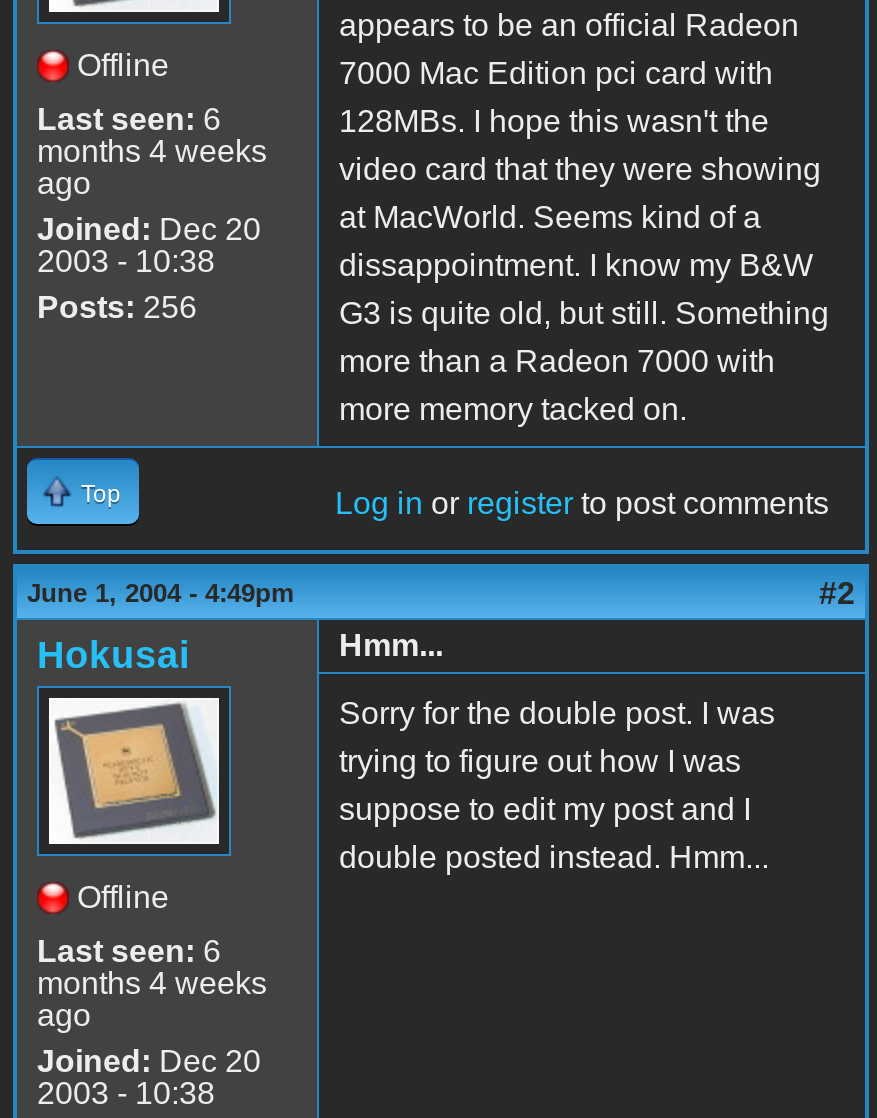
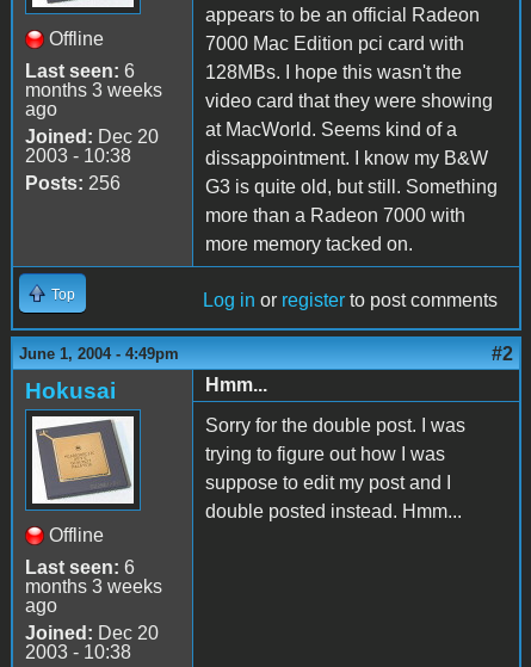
[37,134,267,168] months 4 weeks -> [25,80,162,100] months 3 weeks
[37,966,267,1000] months 4 weeks -> [25,576,162,596] months 3 weeks

